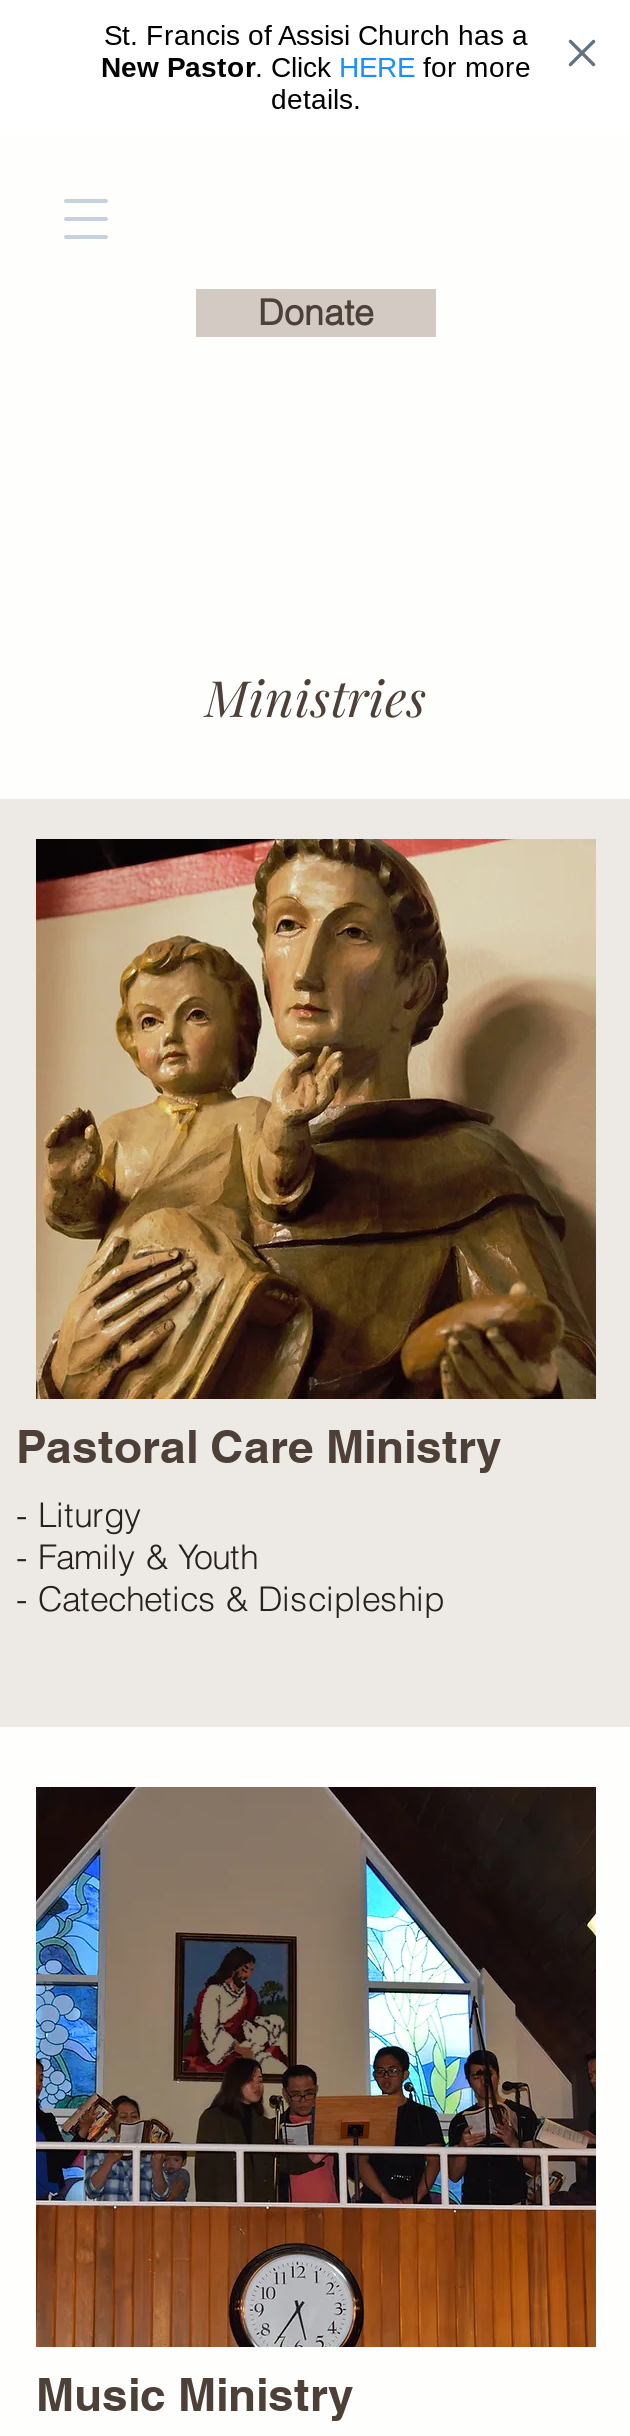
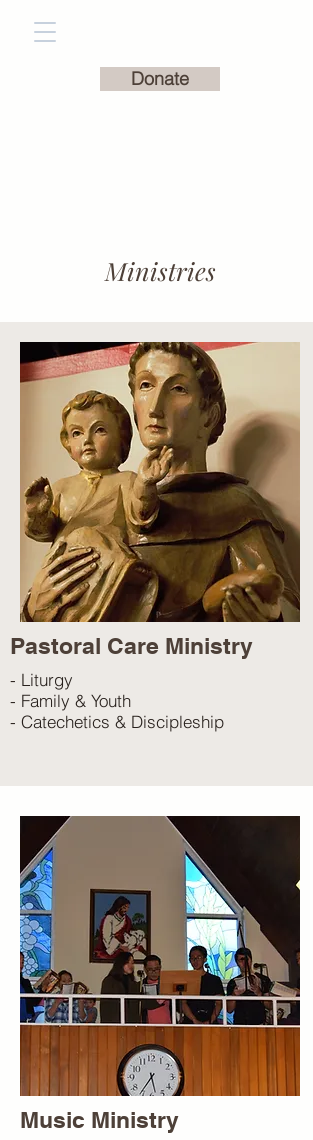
[101,19,531,115] St. Francis of Assisi Church has a | New Pastor. Click HERE for more | details. -> none

